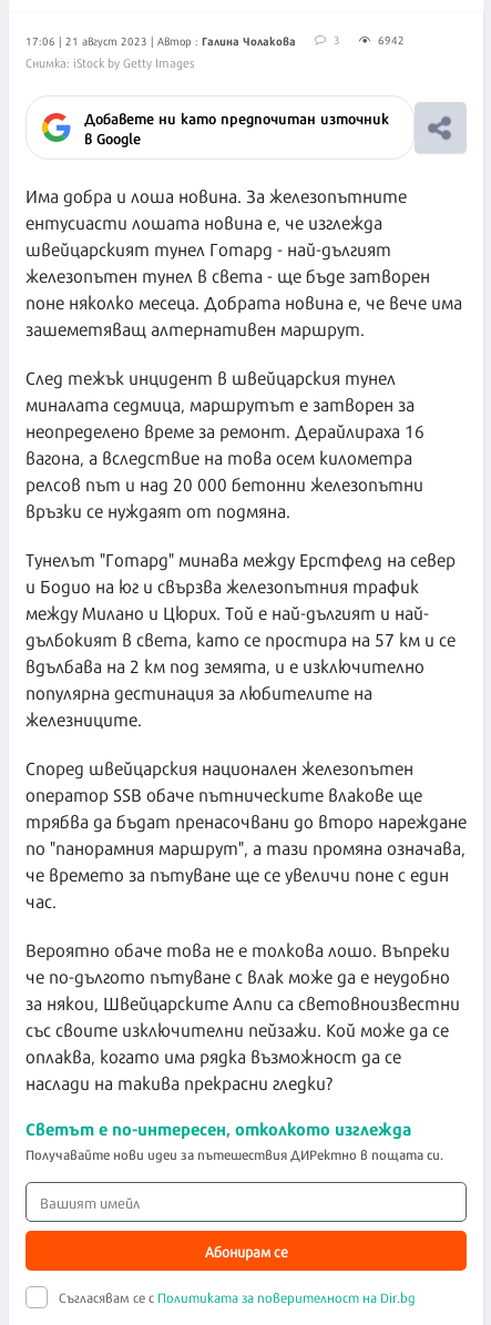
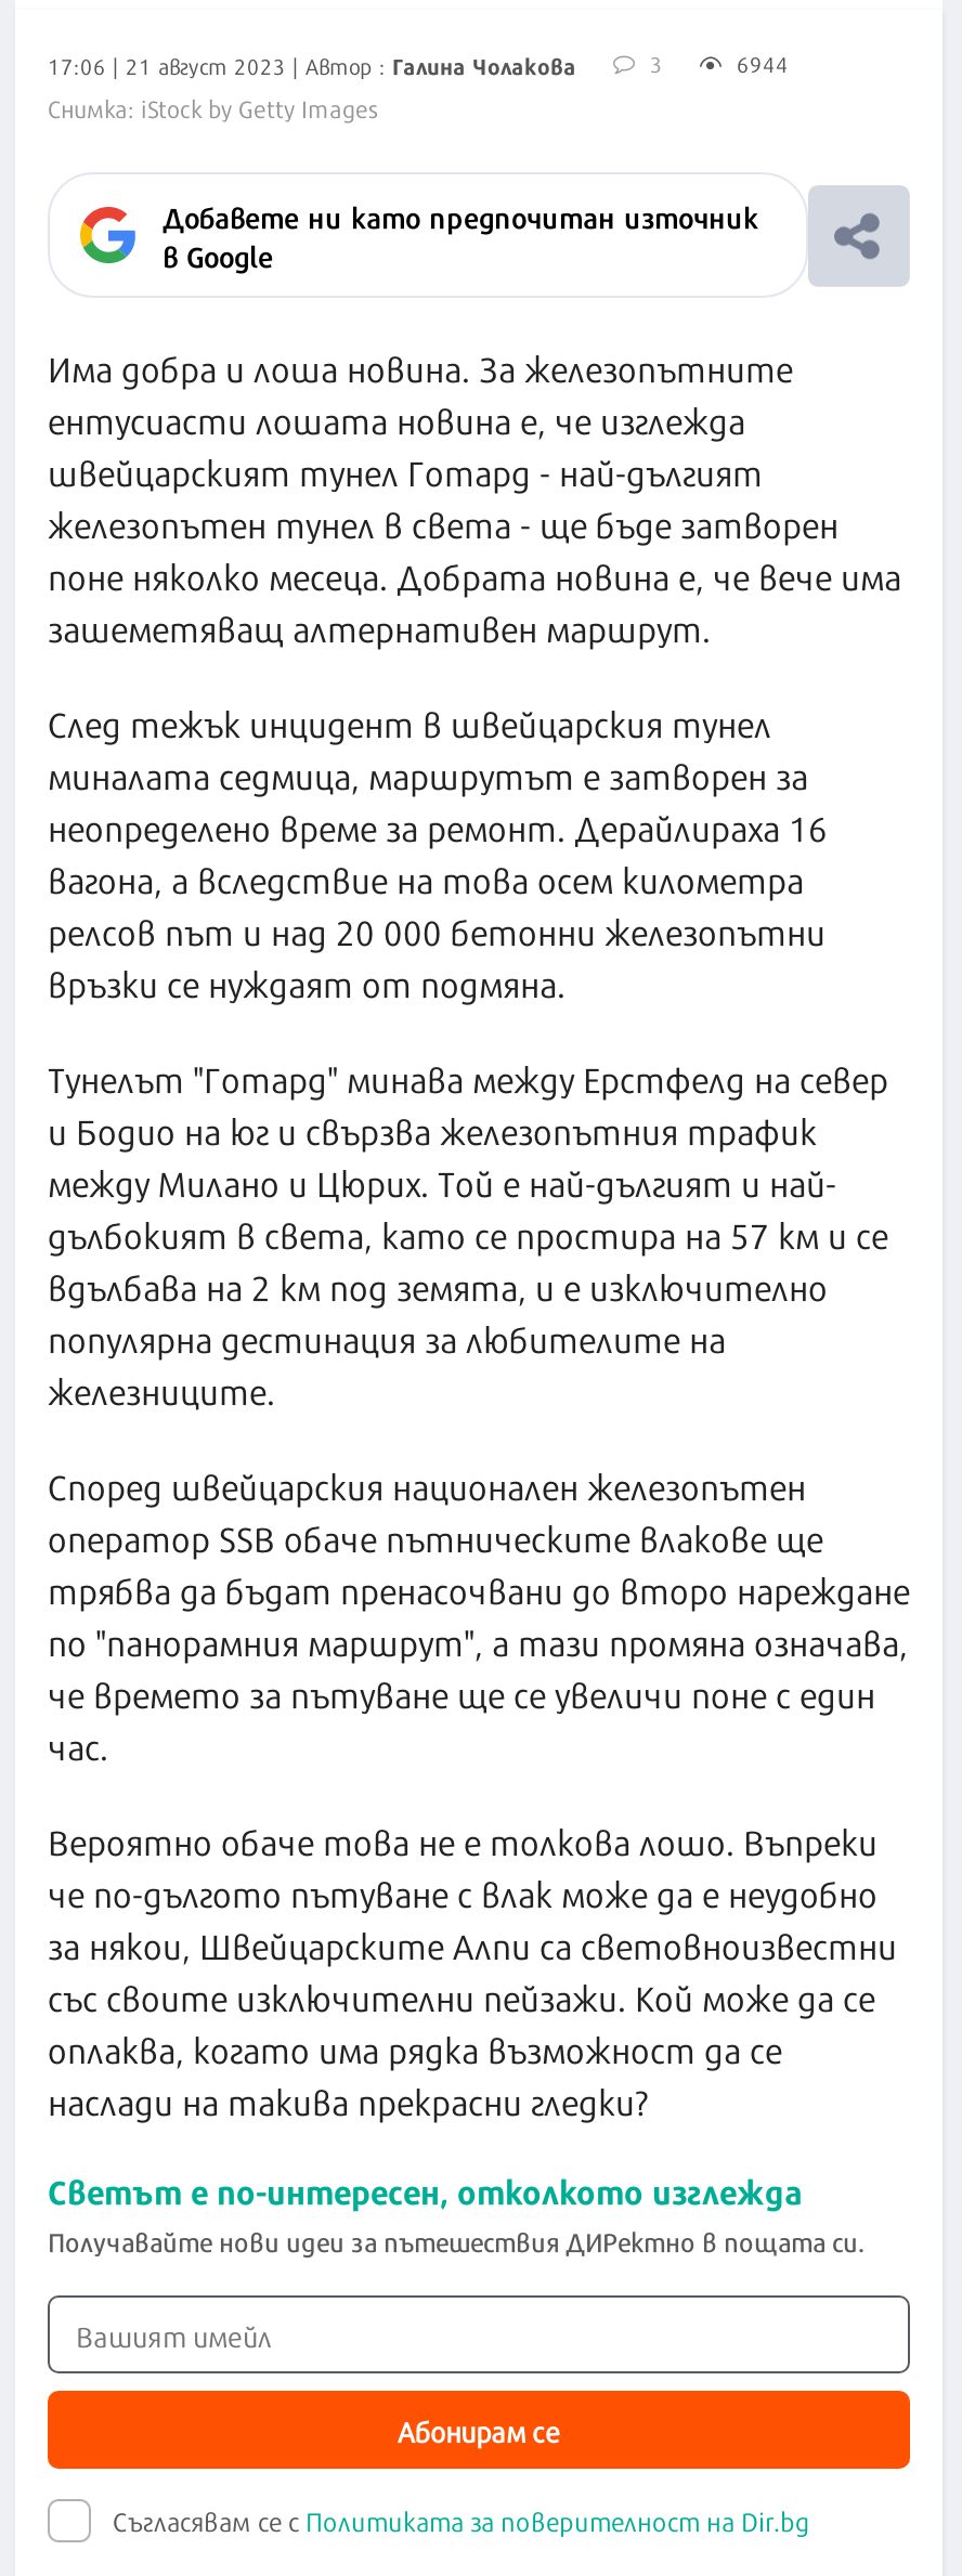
[378,31,405,48] 6942 -> [737,47,789,79] 6944

